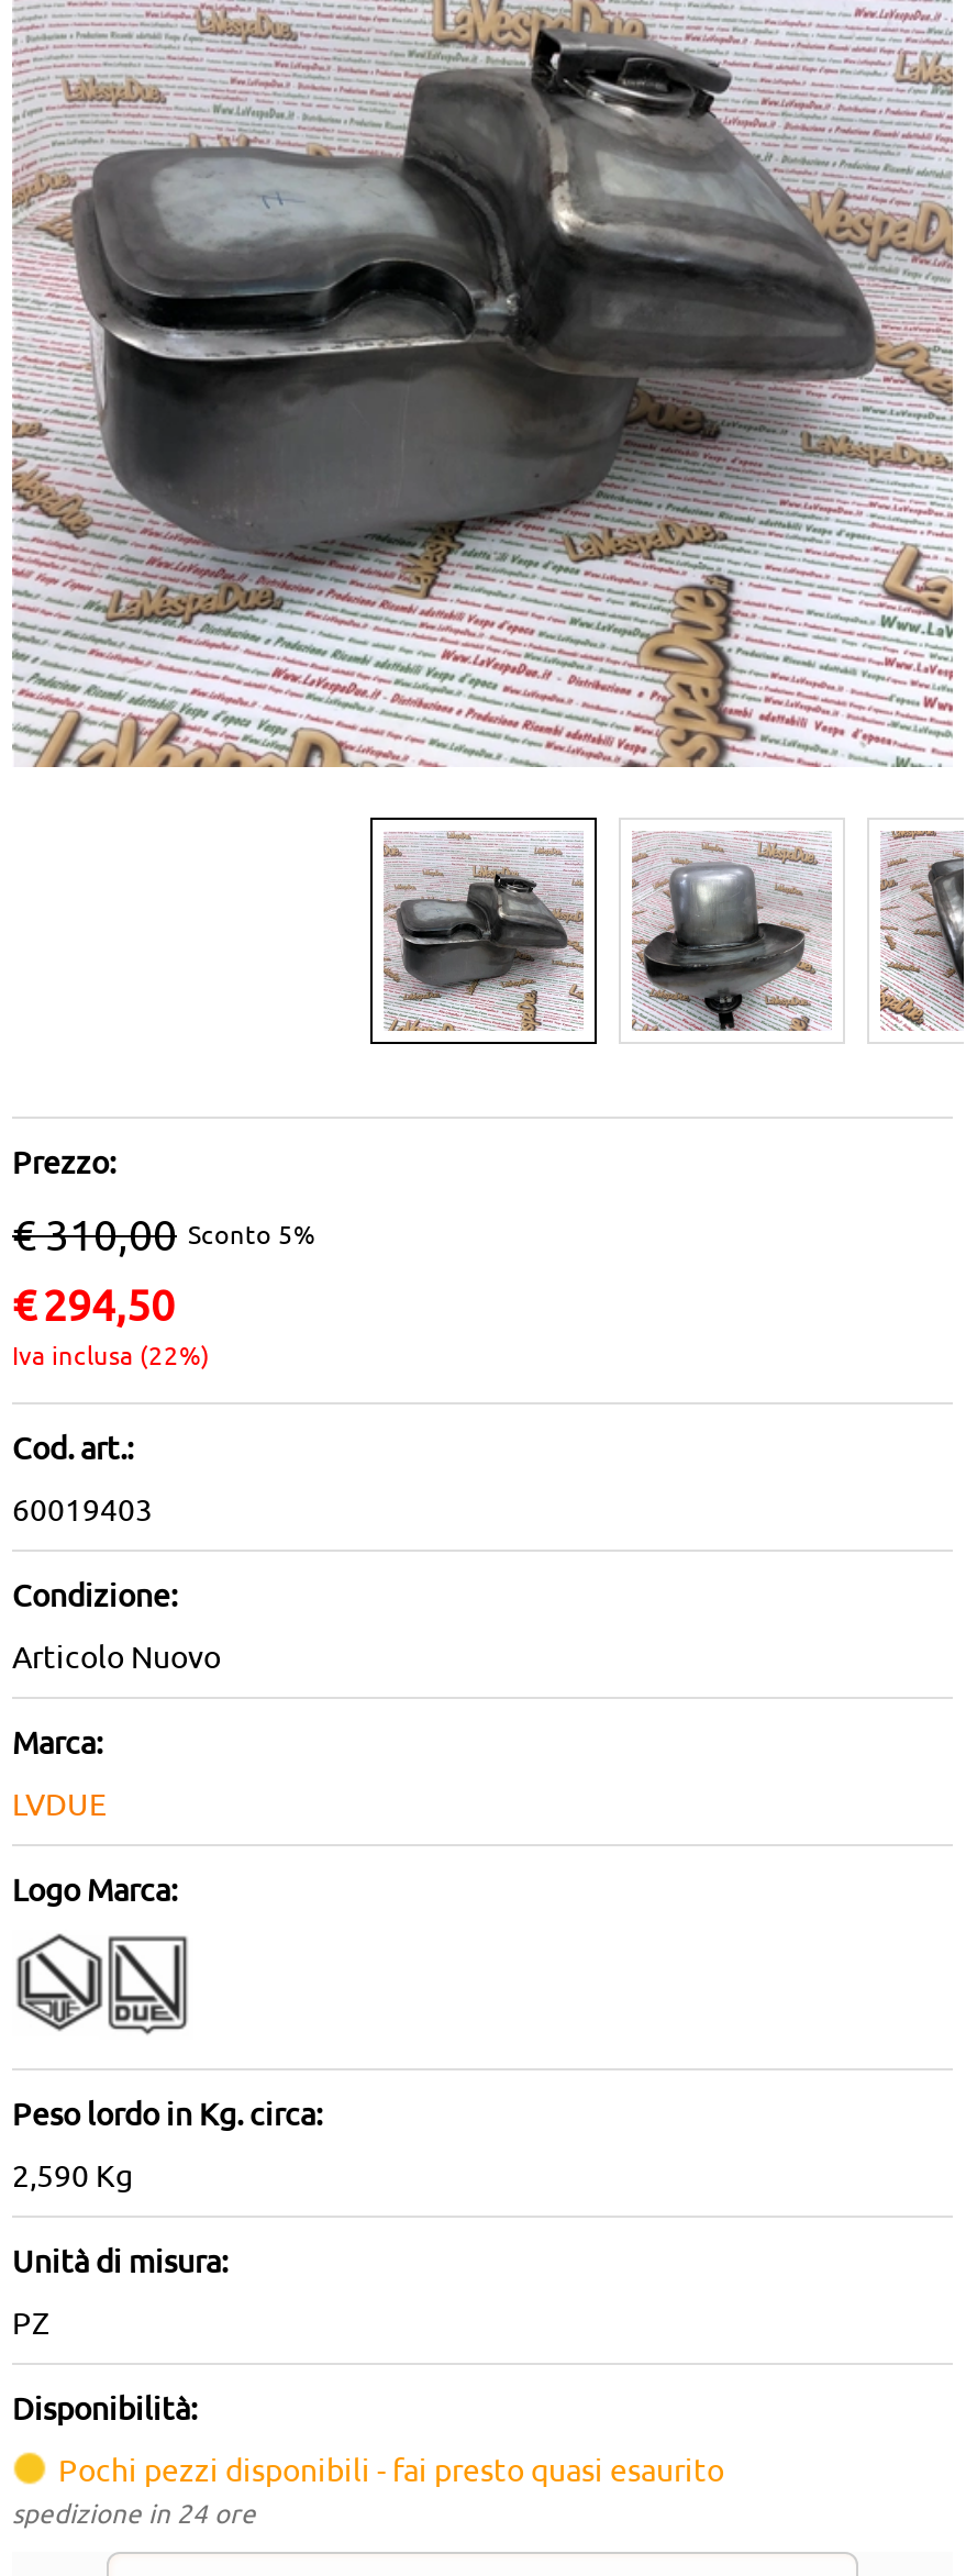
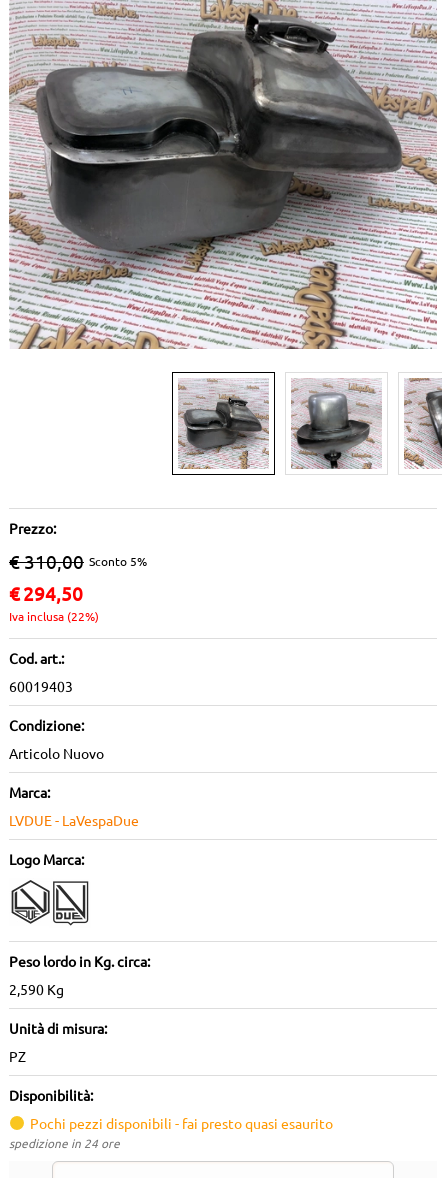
[12,1783,107,1822] LVDUE -> [9,811,139,829] LVDUE - LaVespaDue

